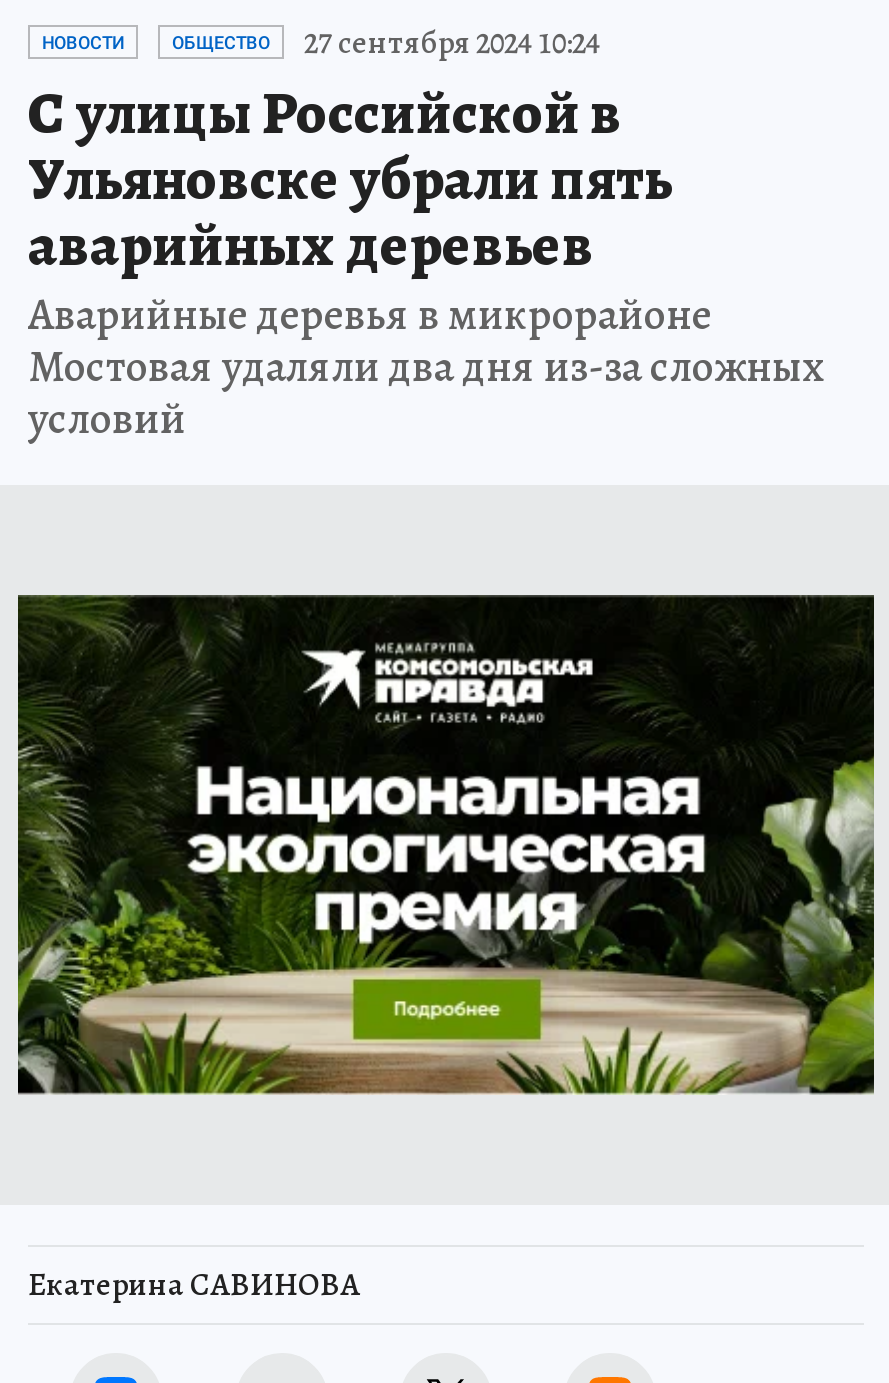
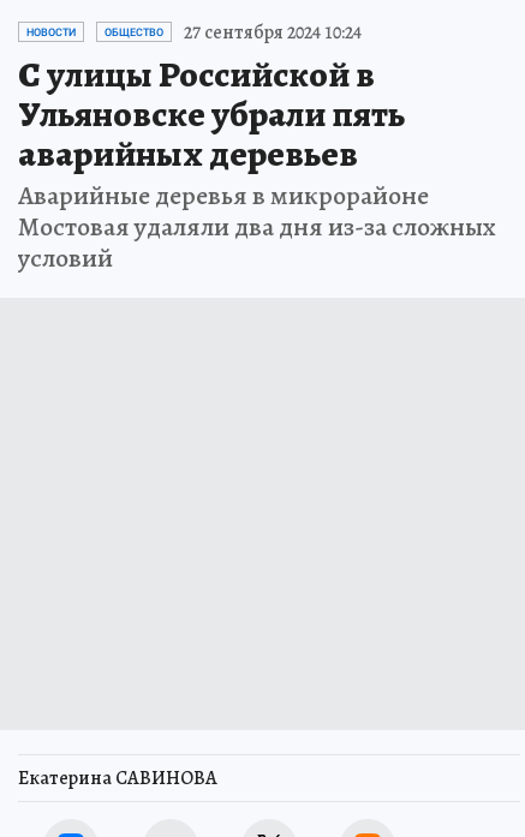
[16,593,876,1097] [image] -> none

